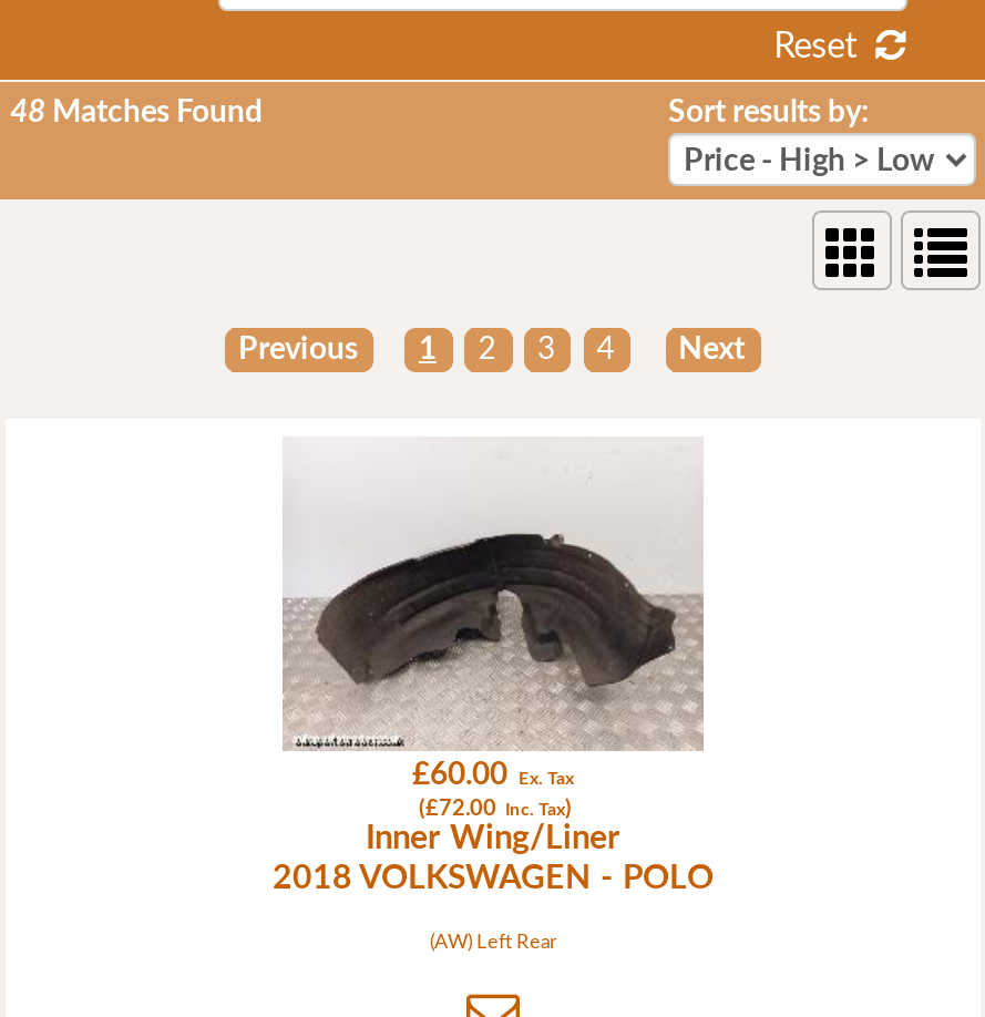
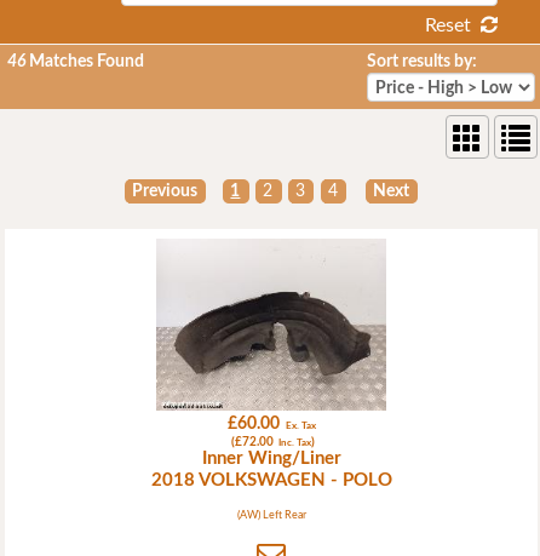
[10,97,263,128] 48 Matches Found -> [7,53,144,70] 46 Matches Found

